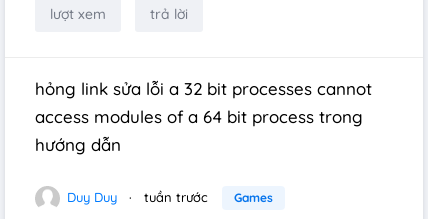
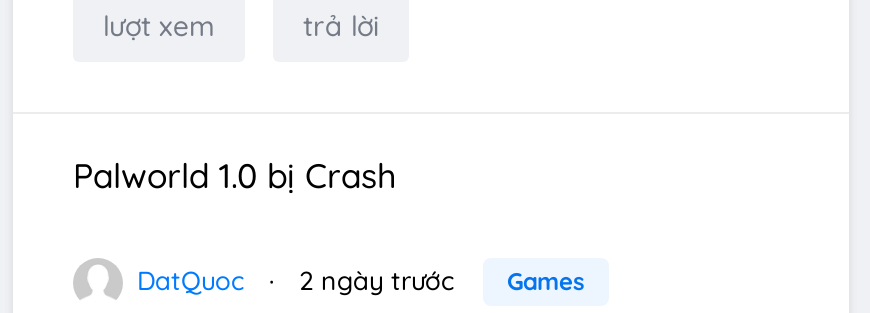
[35,78,372,155] hỏng link sửa lỗi a 32 bit processes cannot | access modules of a 64 bit process trong | hướng dẫn -> [73,155,397,197] Palworld 1.0 bị Crash
[63,189,208,205] Duy Duy | tuần trước -> [129,265,455,297] DatQuoc | 2 ngày trước

